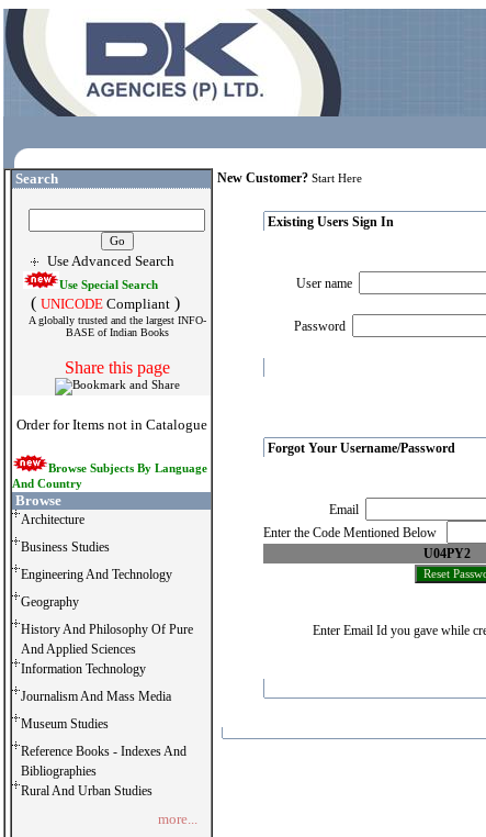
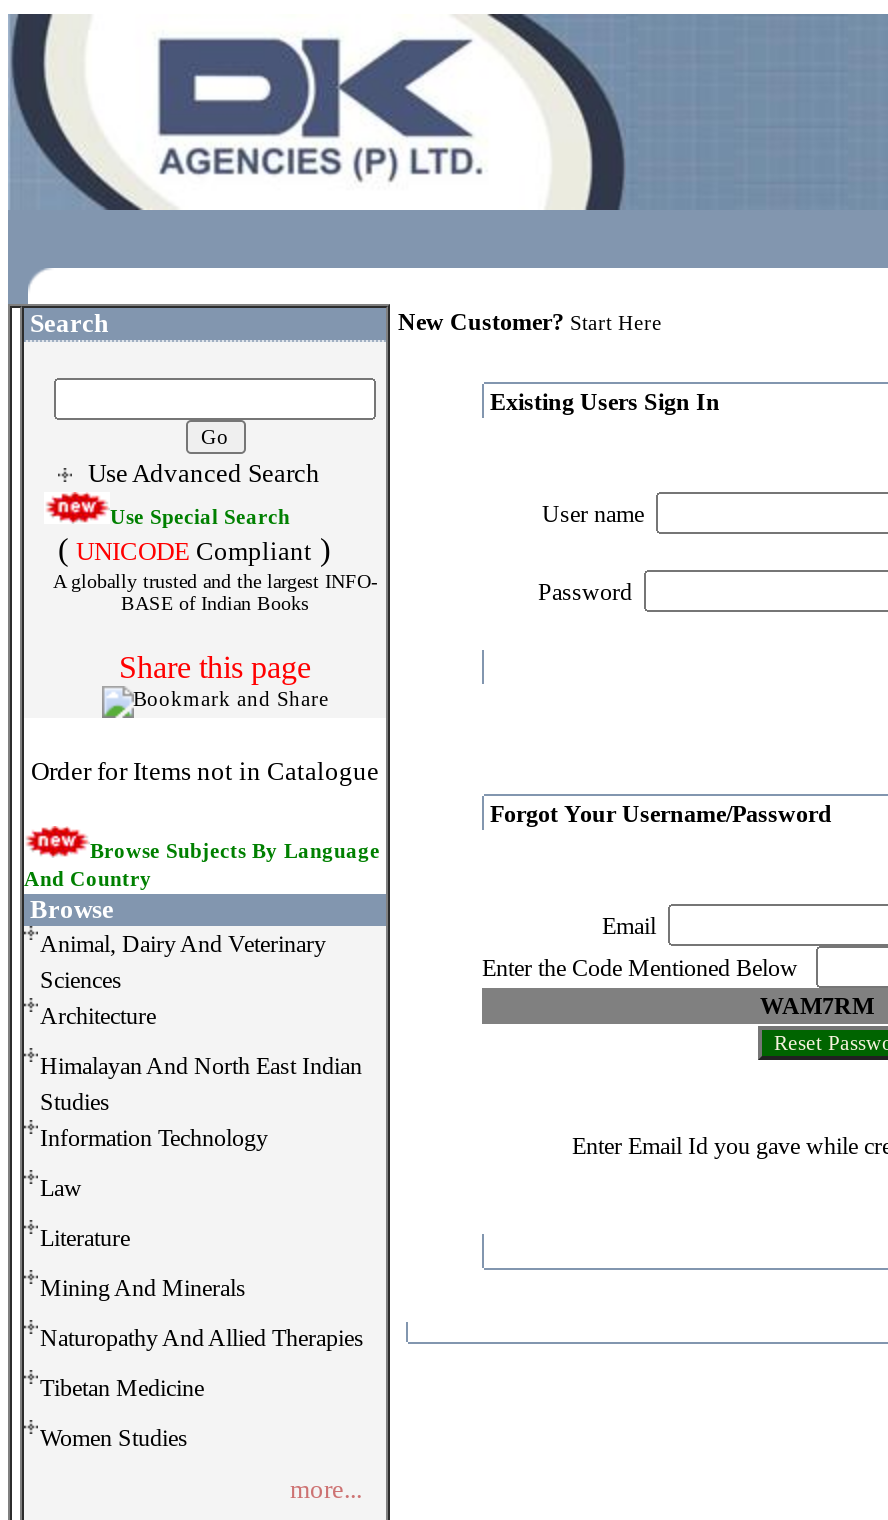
none -> [40,930,326,994] Animal, Dairy And Veterinary | Sciences
moved [21,512,84,527] -> [40,1002,156,1030]: Architecture
[21,539,193,657] Business Studies | Engineering And Technology | Geography | History And Philosophy Of Pure | And Applied Sciences -> [40,1052,362,1116] Himalayan And North East Indian | Studies
[423,546,471,561] U04PY2 -> [760,992,874,1020] WAM7RM
moved [21,661,146,677] -> [40,1124,268,1152]: Information Technology
[21,689,187,799] Journalism And Mass Media | Museum Studies | Reference Books - Indexes And | Bibliographies | Rural And Urban Studies -> [40,1174,364,1452] Law | Literature | Mining And Minerals | Naturopathy And Allied Therapies | Tibetan Medicine | Women Studies

